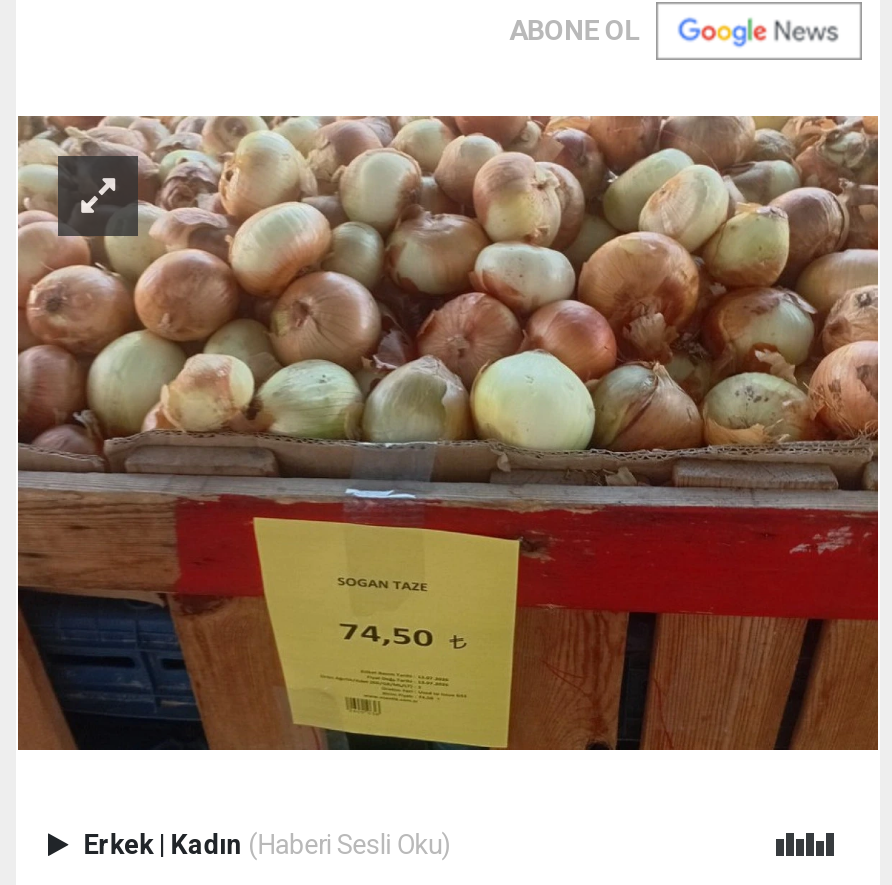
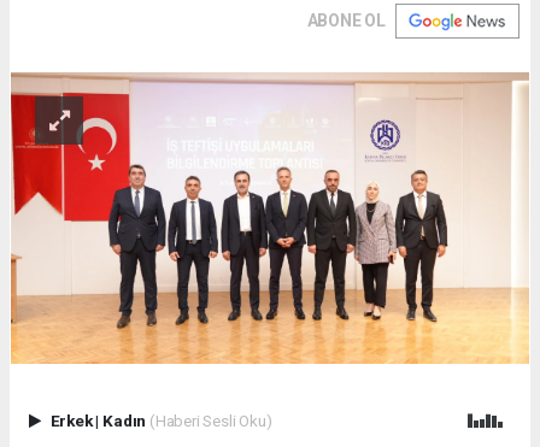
[16,116,880,754] [image] -> [10,72,529,366] [image]

